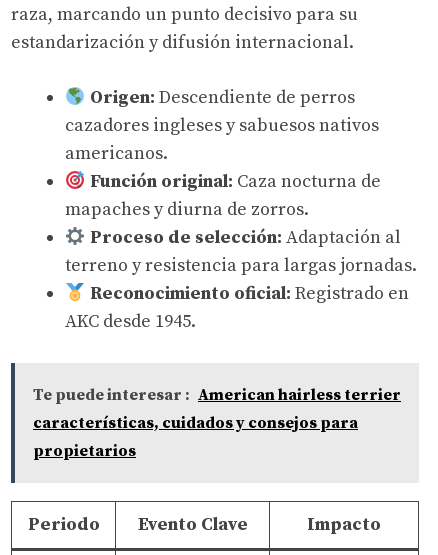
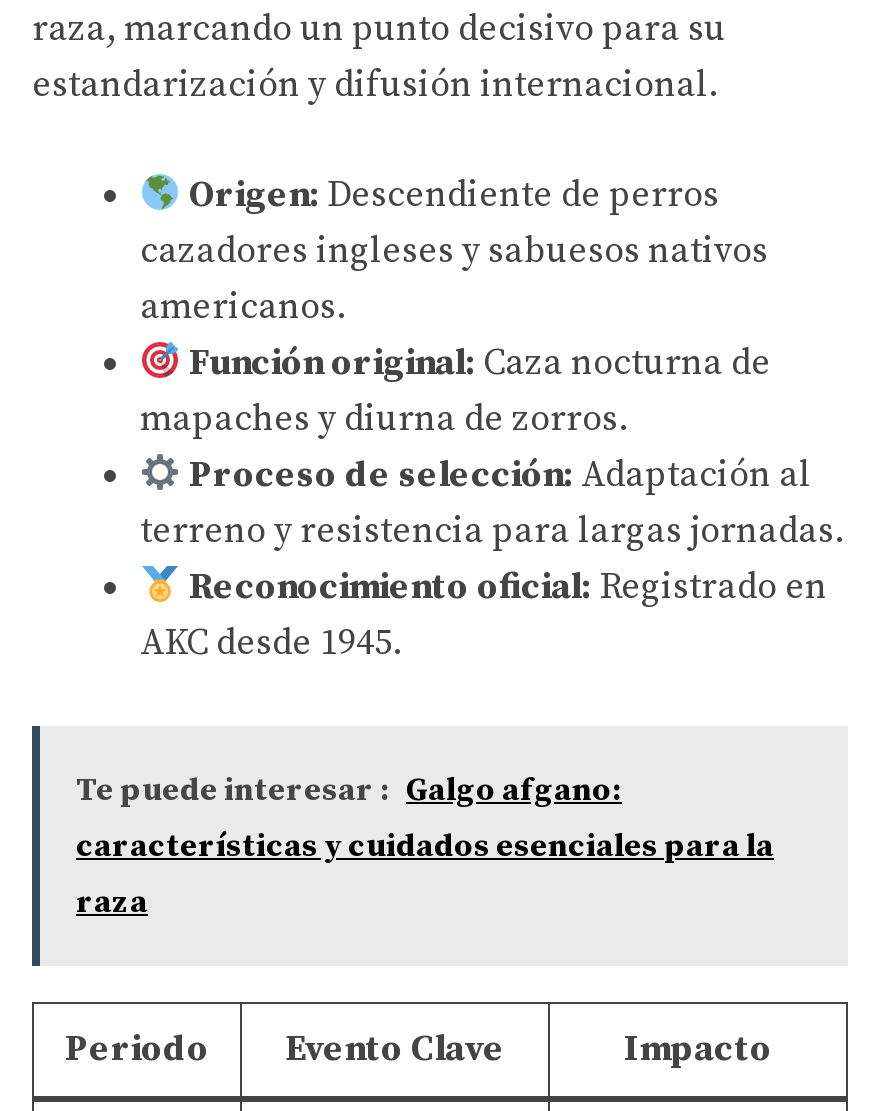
[33,385,401,461] Te puede interesar : American hairless terrier | características, cuidados y consejos para | propietarios -> [76,770,774,922] Te puede interesar : Galgo afgano: | características y cuidados esenciales para la | raza

